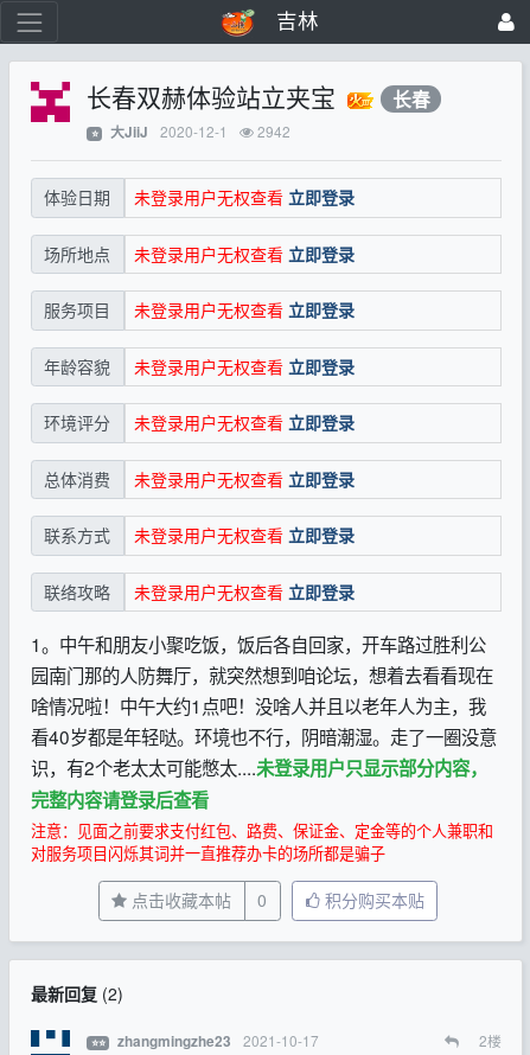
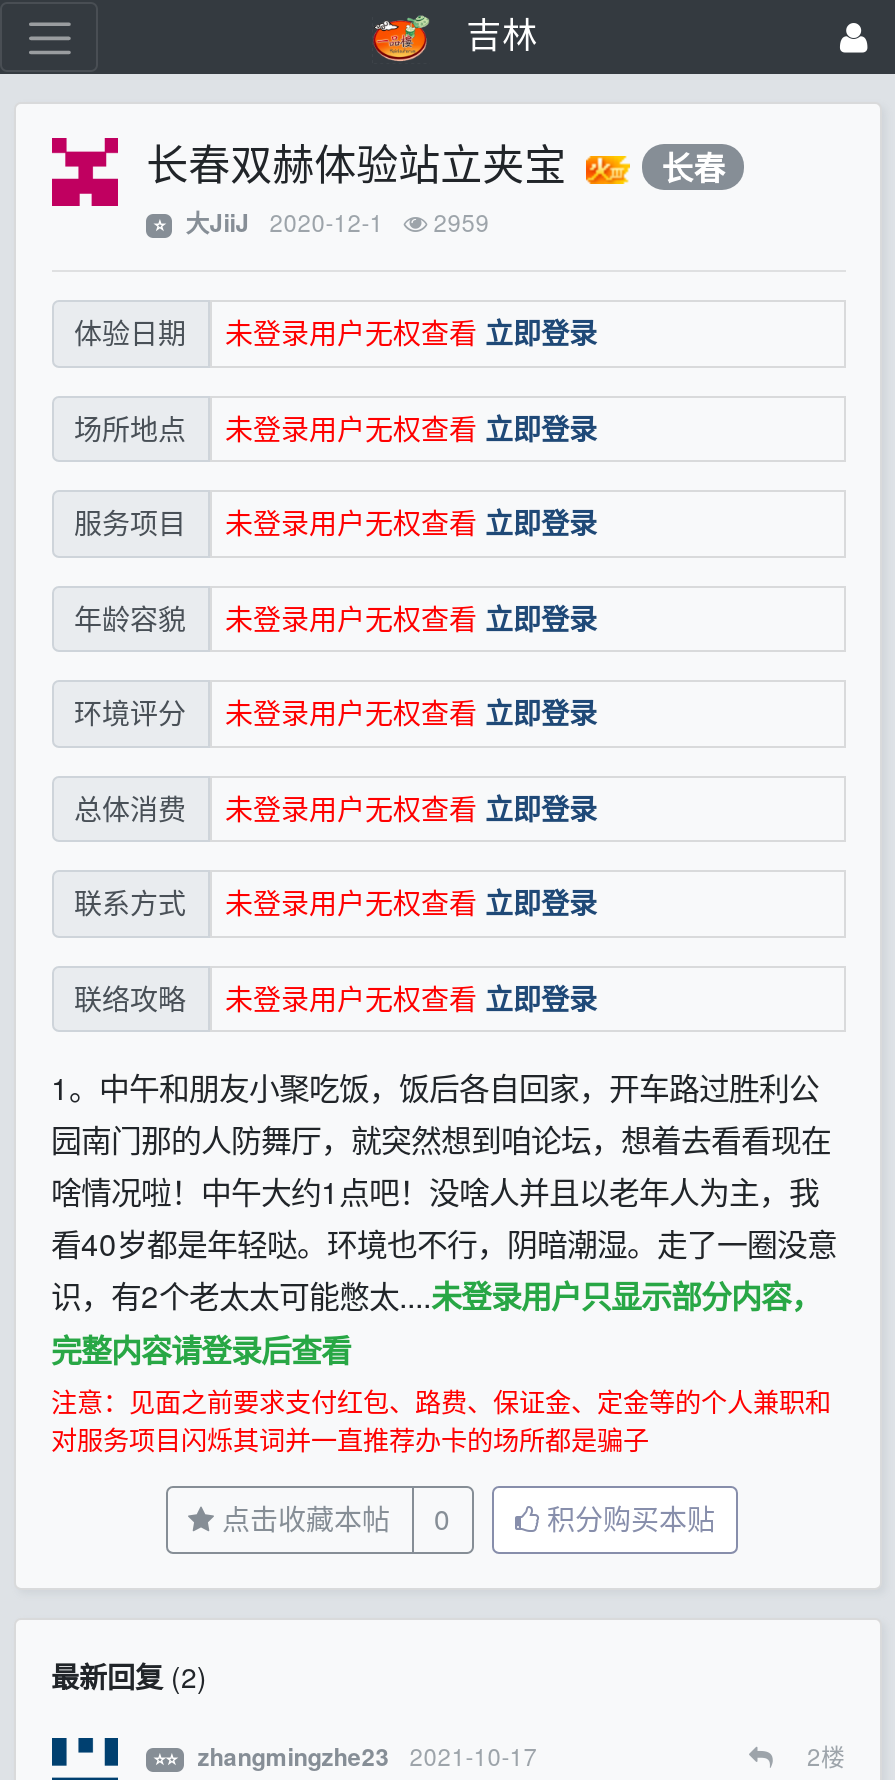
[253,121,290,141] 2942 -> [427,204,489,238] 2959

